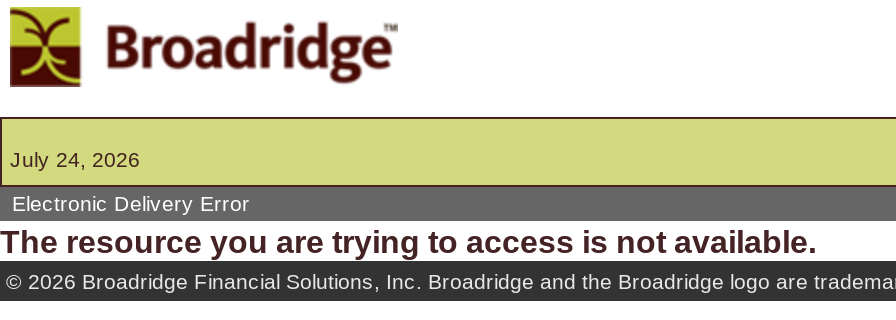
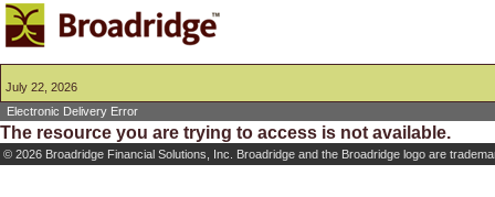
[10,147,140,171] July 24, 2026 -> [6,80,77,94] July 22, 2026

